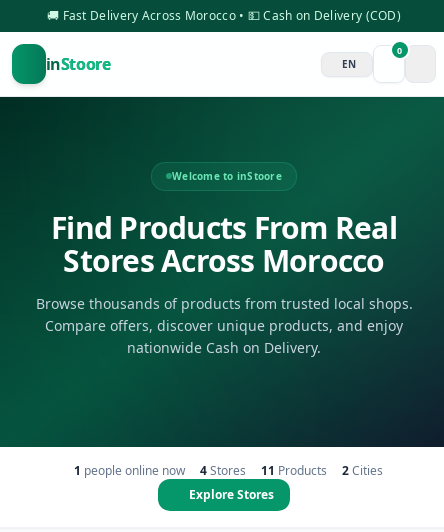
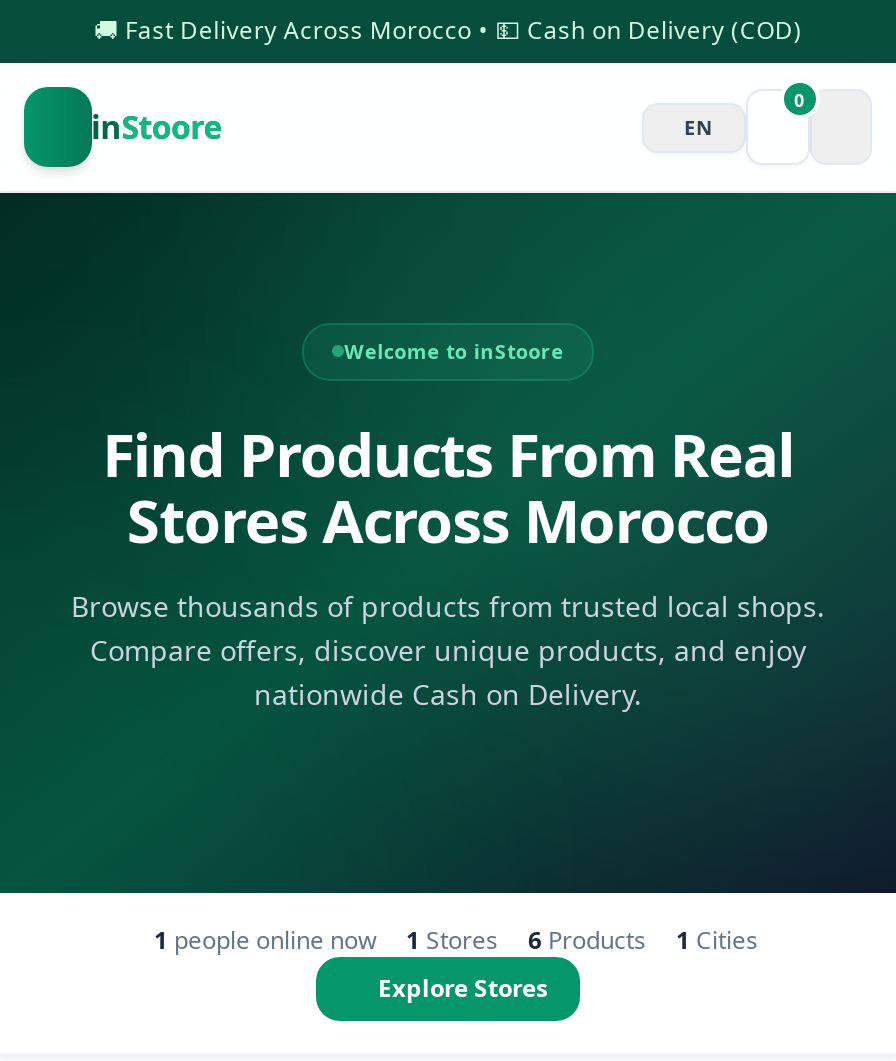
[199,461,245,478] 4 Stores -> [406,922,498,956] 1 Stores
[260,461,326,478] 11 Products -> [528,922,646,956] 6 Products
[341,461,382,478] 2 Cities -> [676,922,758,956] 1 Cities

